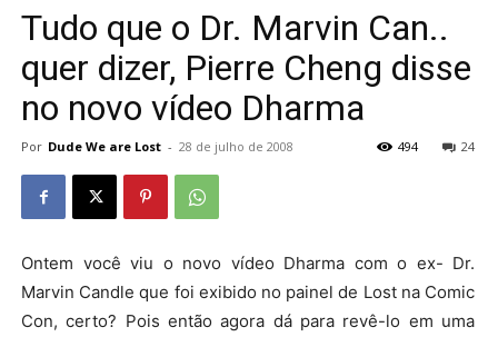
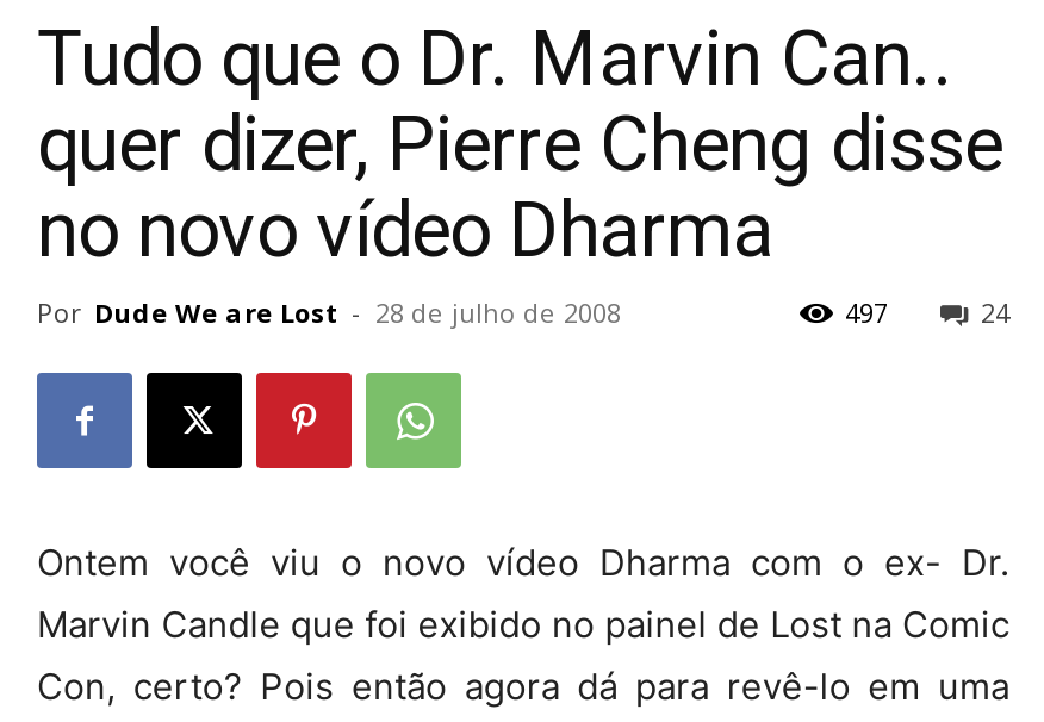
[398,138,418,155] 494 -> [845,295,888,331] 497

